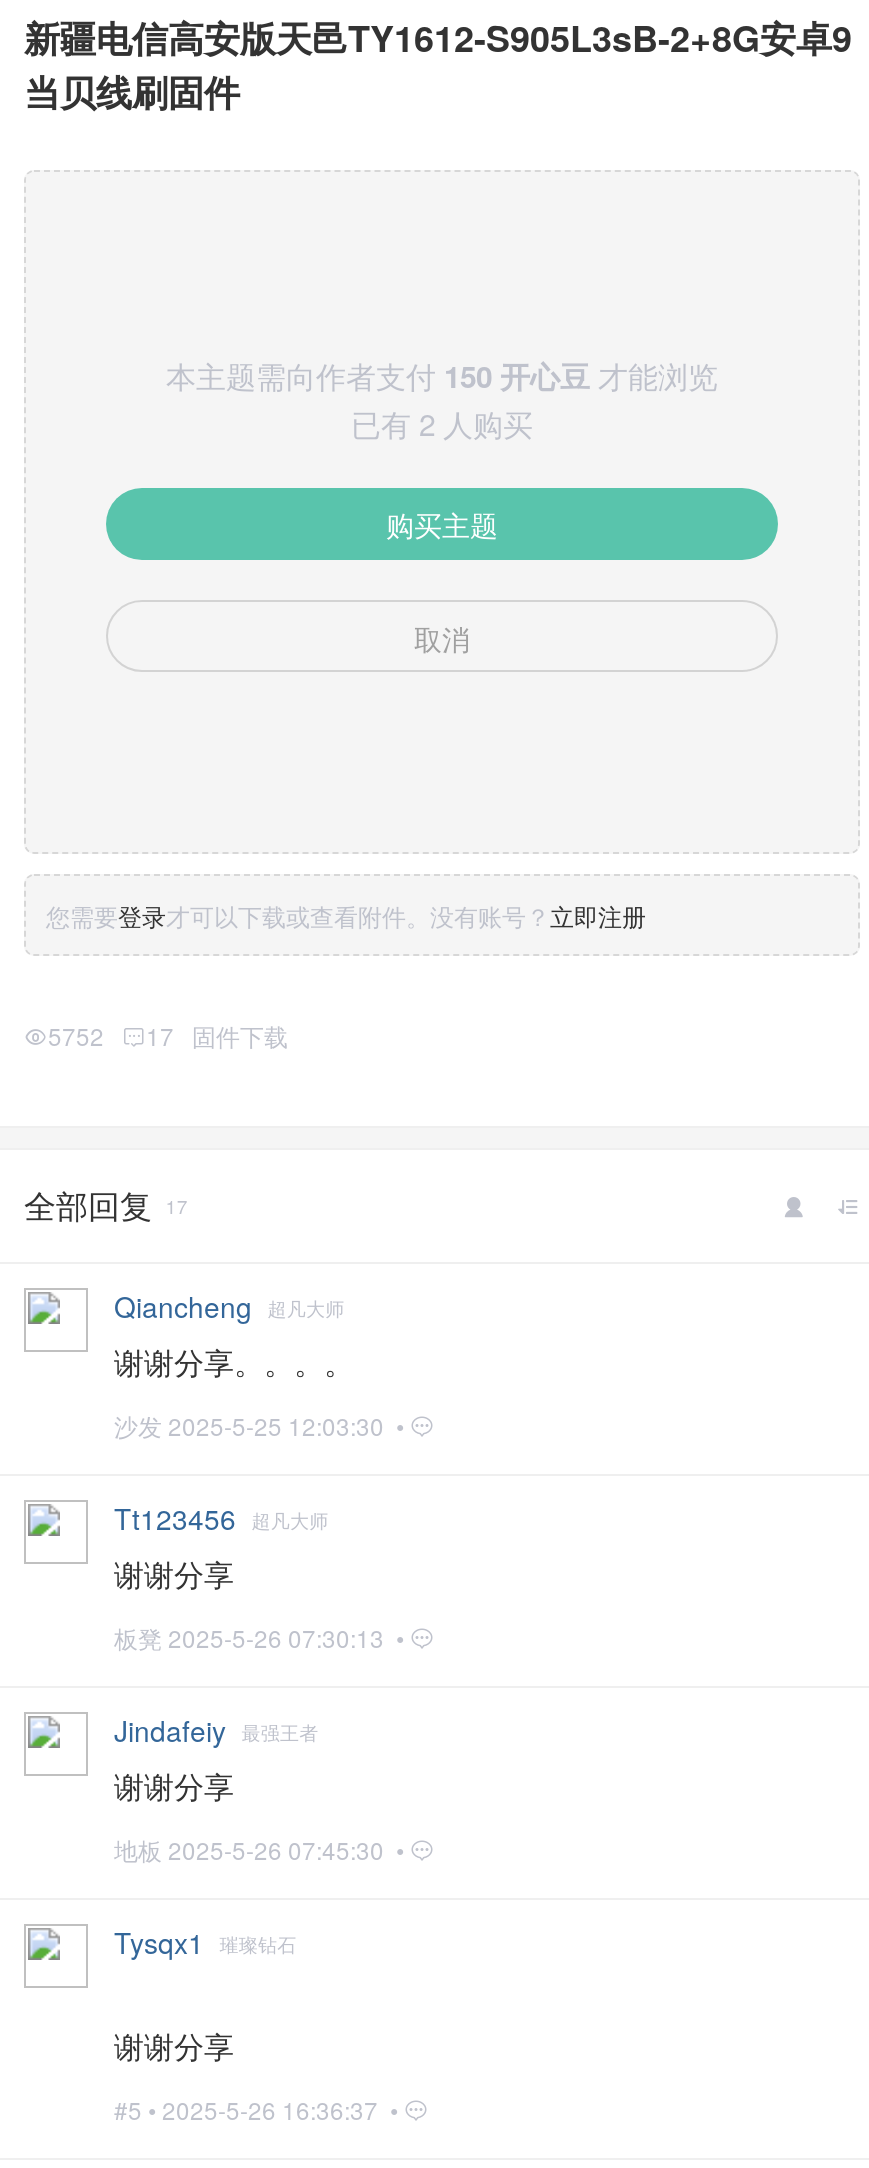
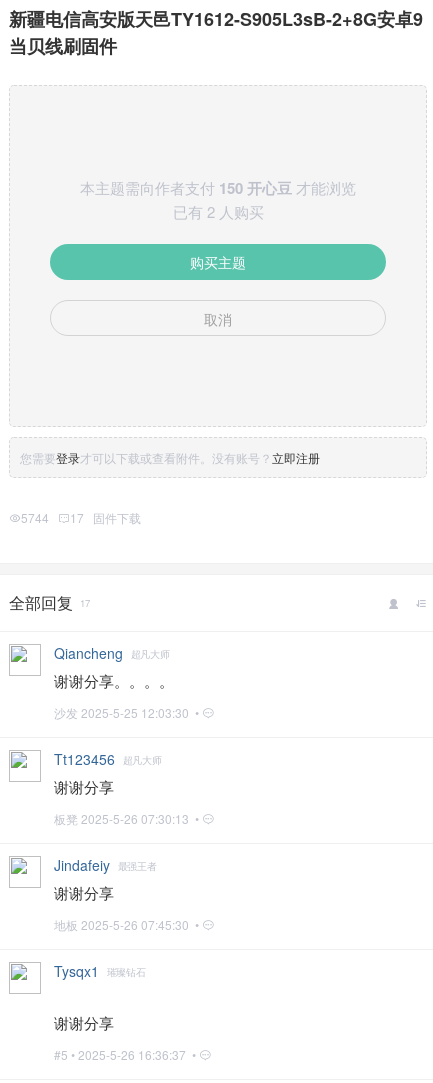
[48,1018,300,1052] 5752 17 固件下载 -> [21,509,147,526] 5744 17 固件下载

